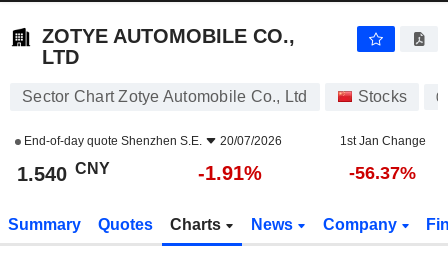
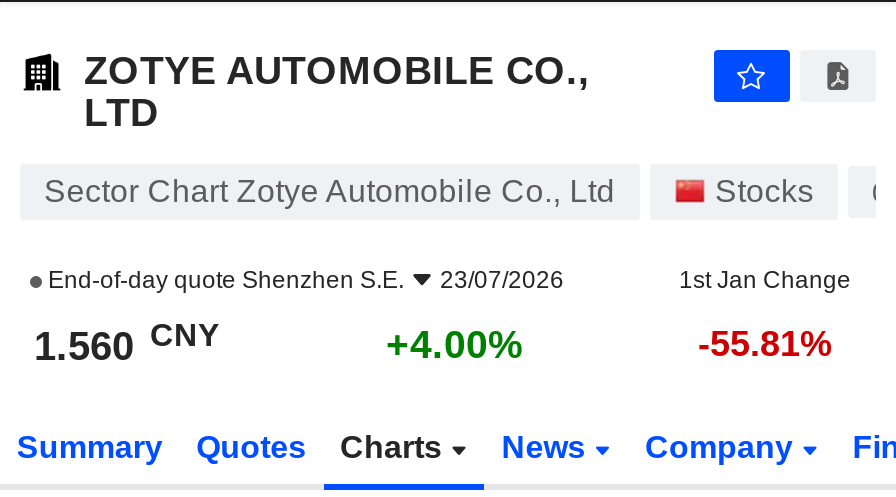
[21,134,282,148] End-of-day quote Shenzhen S.E. 20/07/2026 -> [42,266,564,294] End-of-day quote Shenzhen S.E. 23/07/2026
[17,159,110,185] 1.540 CNY -> [34,317,220,368] 1.560 CNY
[198,162,262,184] -1.91% -> [386,322,524,366] +4.00%
[349,163,416,183] -56.37% -> [698,324,832,364] -55.81%

